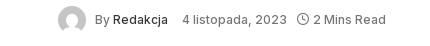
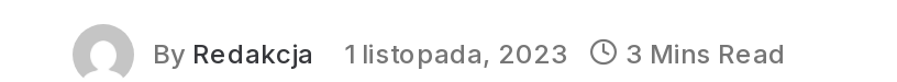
[182,12,386,27] 4 listopada, 2023 | 2 Mins Read -> [344,37,786,70] 1 listopada, 2023 | 3 Mins Read

